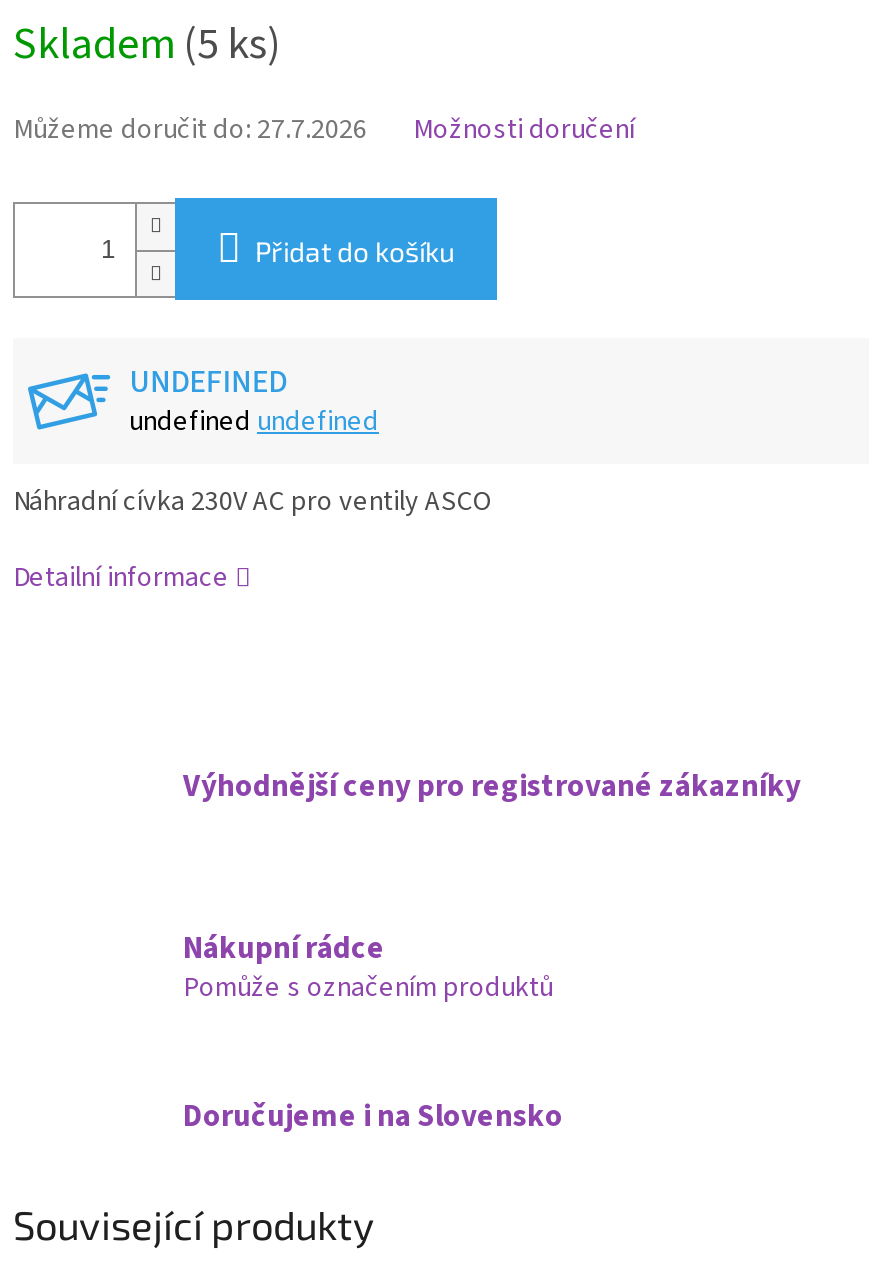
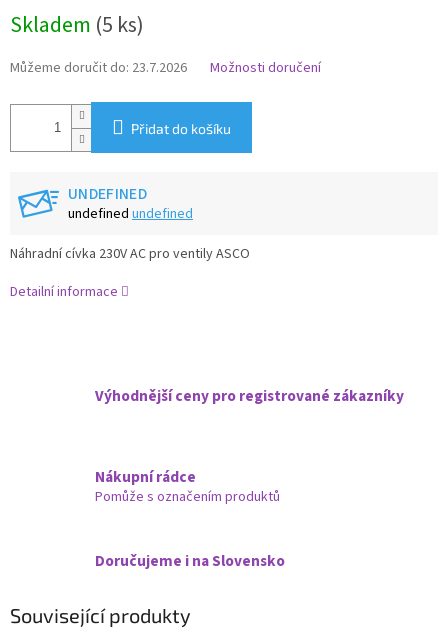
[13,111,367,151] Můžeme doručit do: 27.7.2026 -> [10,58,187,78] Můžeme doručit do: 23.7.2026

